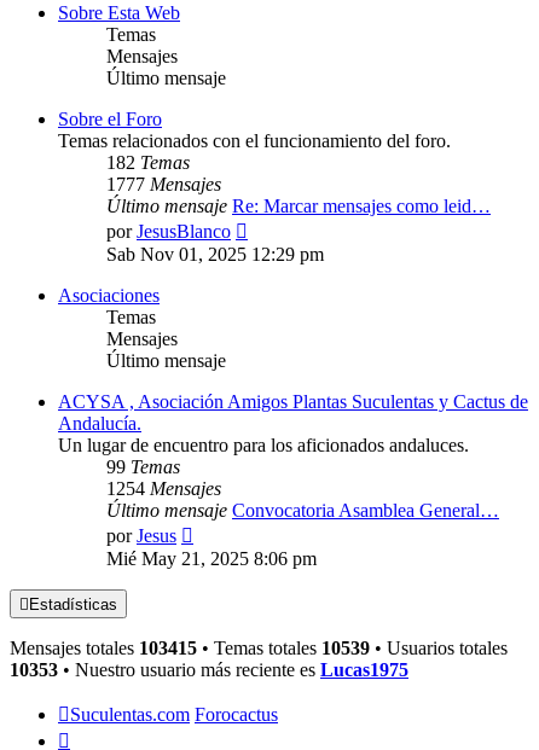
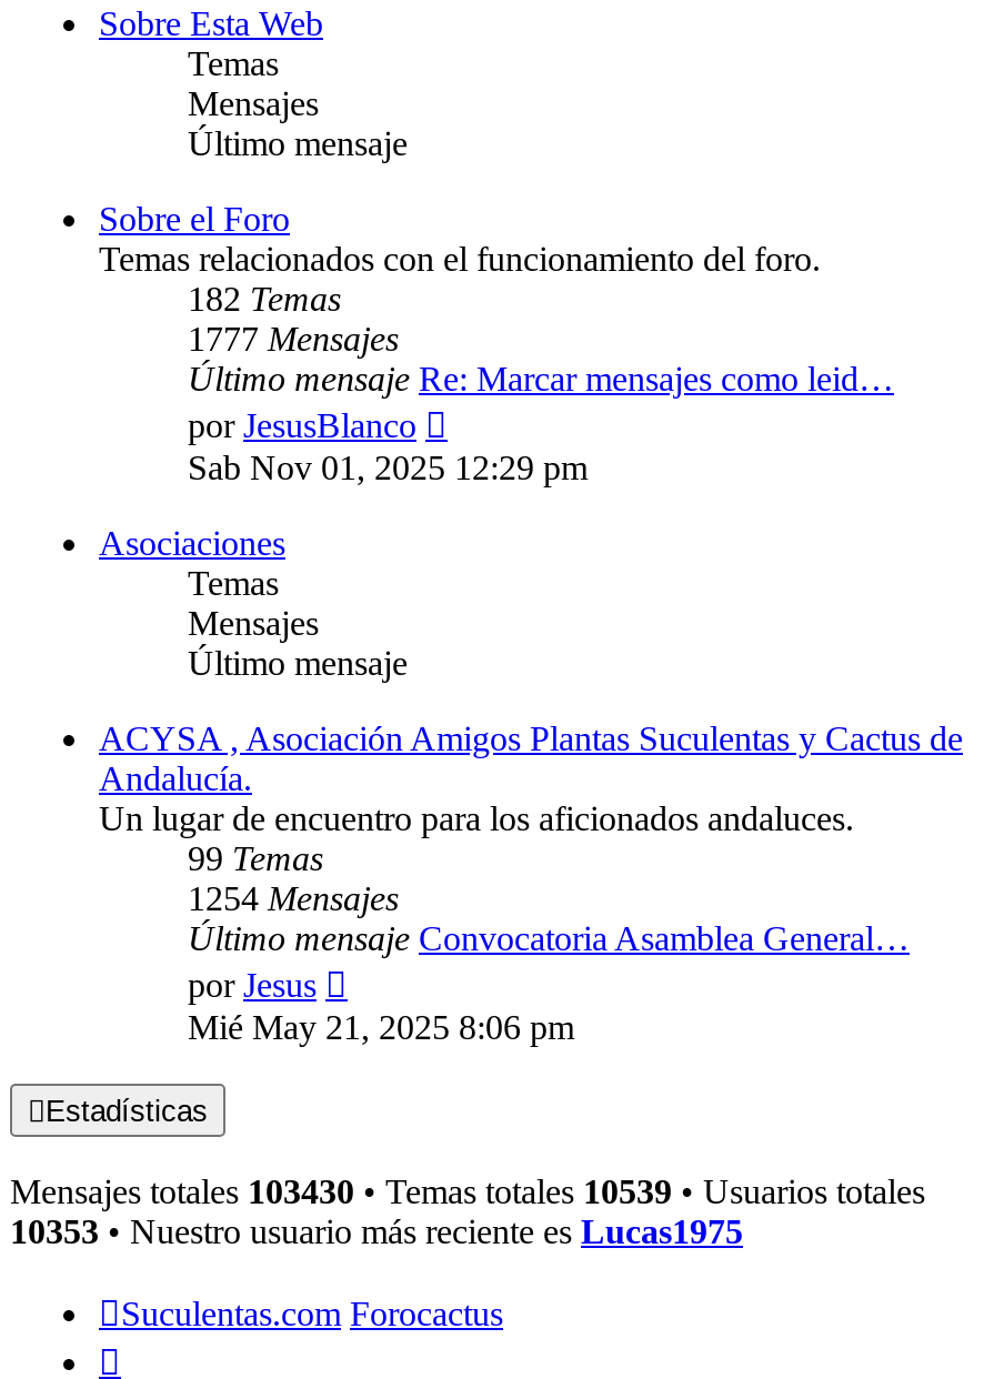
[10,638,508,658] Mensajes totales 103415 • Temas totales 10539 • Usuarios totales -> [10,1172,925,1210] Mensajes totales 103430 • Temas totales 10539 • Usuarios totales

